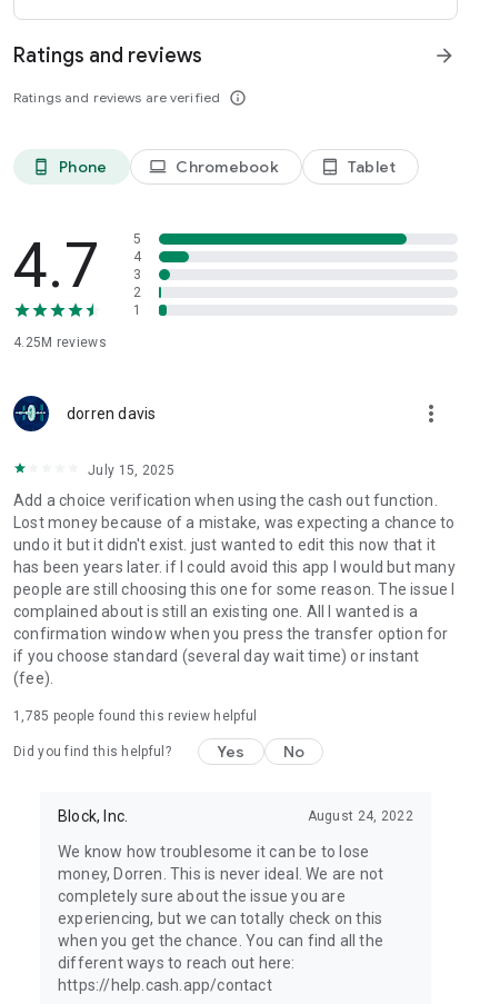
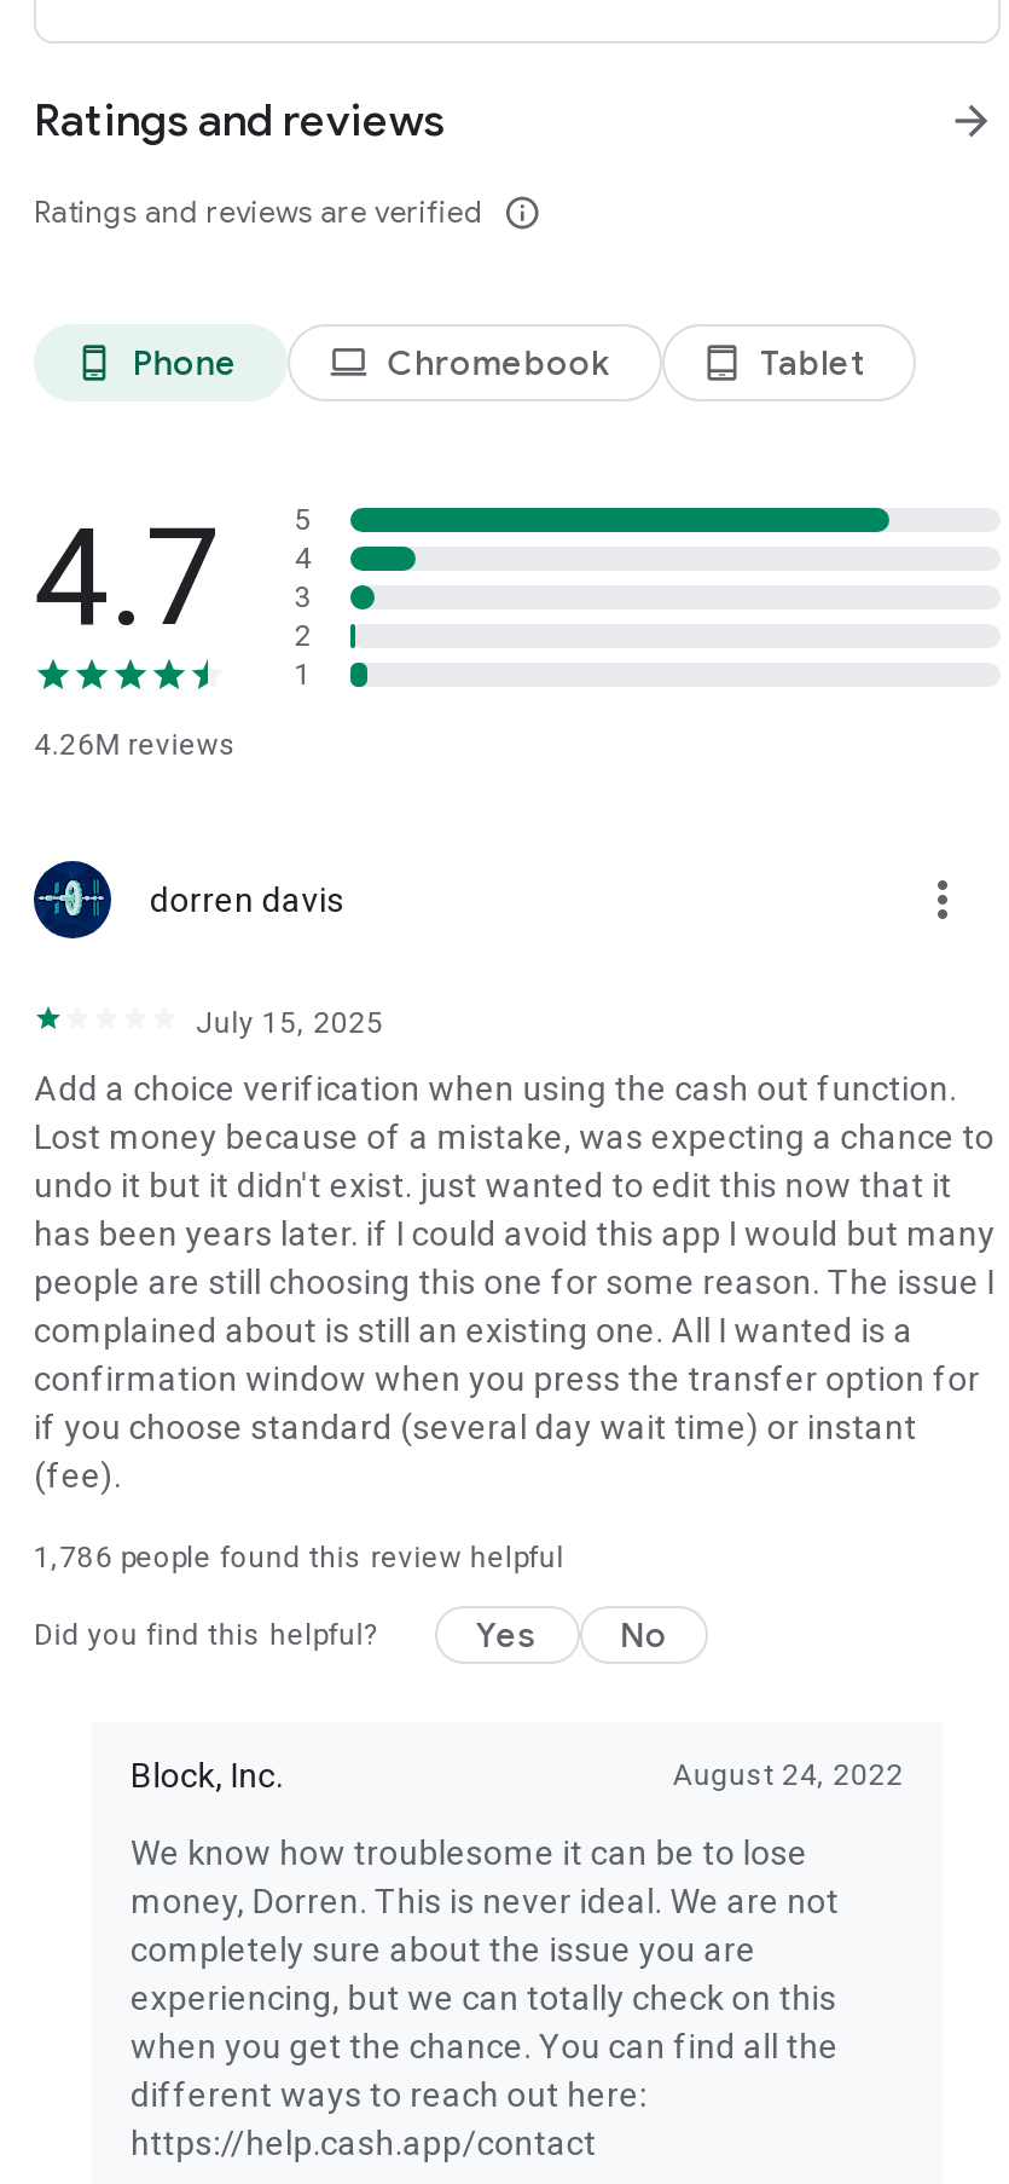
[13,335,107,350] 4.25M reviews -> [34,728,237,762] 4.26M reviews
[13,708,257,724] 1,785 people found this review helpful -> [34,1541,564,1575] 1,786 people found this review helpful

